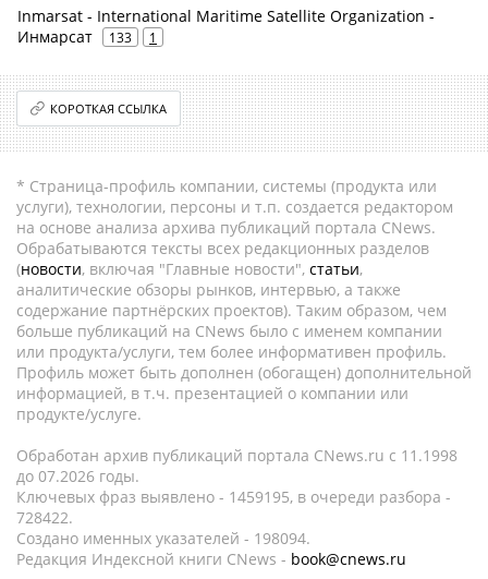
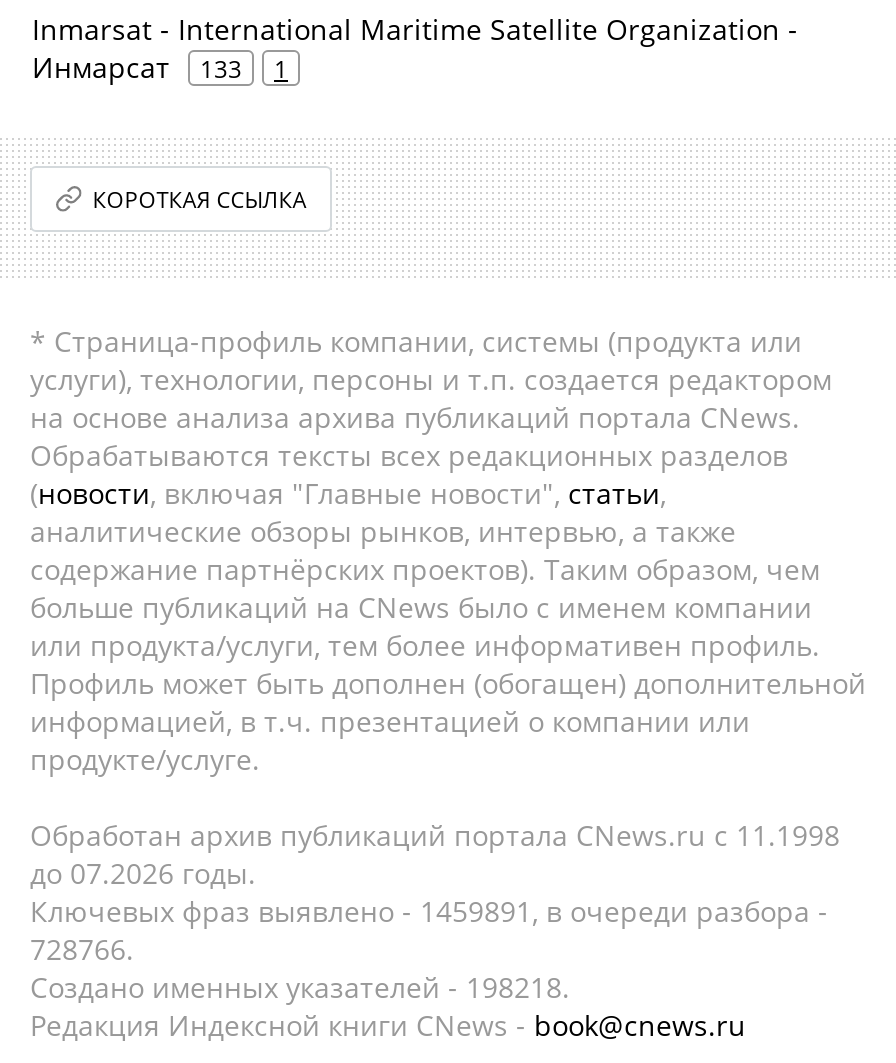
[16,486,451,507] Ключевых фраз выявлено - 1459195, в очереди разбора - -> [30,892,828,930] Ключевых фраз выявлено - 1459891, в очереди разбора -
[16,507,73,528] 728422. -> [30,930,134,968] 728766.
[16,528,310,548] Создано именных указателей - 198094. -> [30,968,570,1006] Создано именных указателей - 198218.

